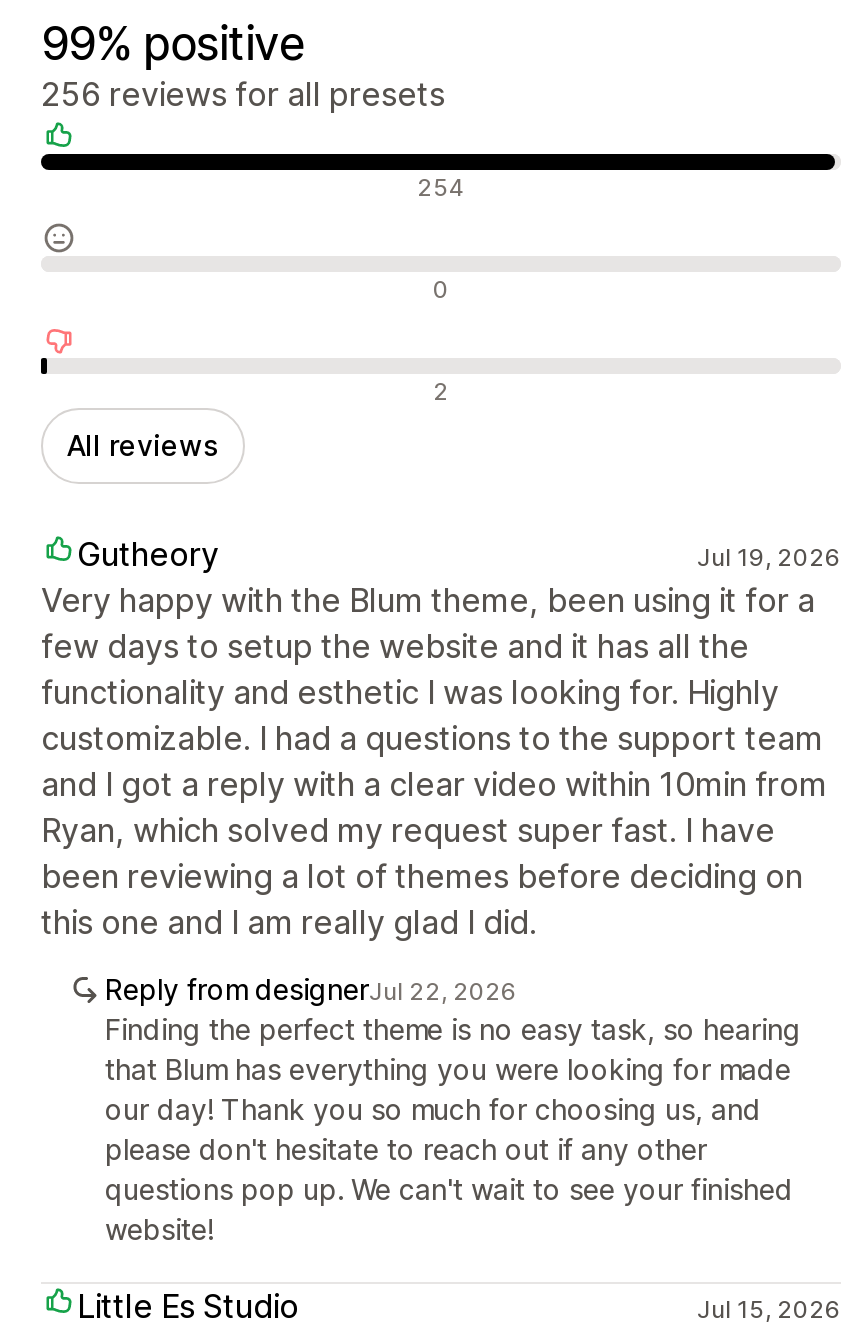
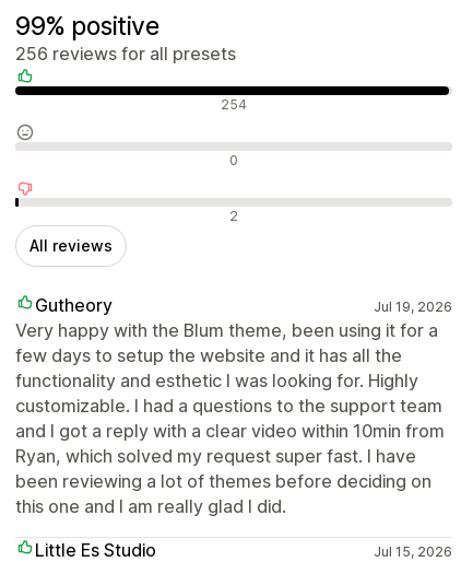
[105,972,801,1246] Reply from designerJul 22, 2026 | Finding the perfect theme is no easy task, so hearing | that Blum has everything you were looking for made | our day! Thank you so much for choosing us, and | please don't hesitate to reach out if any other | questions pop up. We can't wait to see your finished | website! -> none

